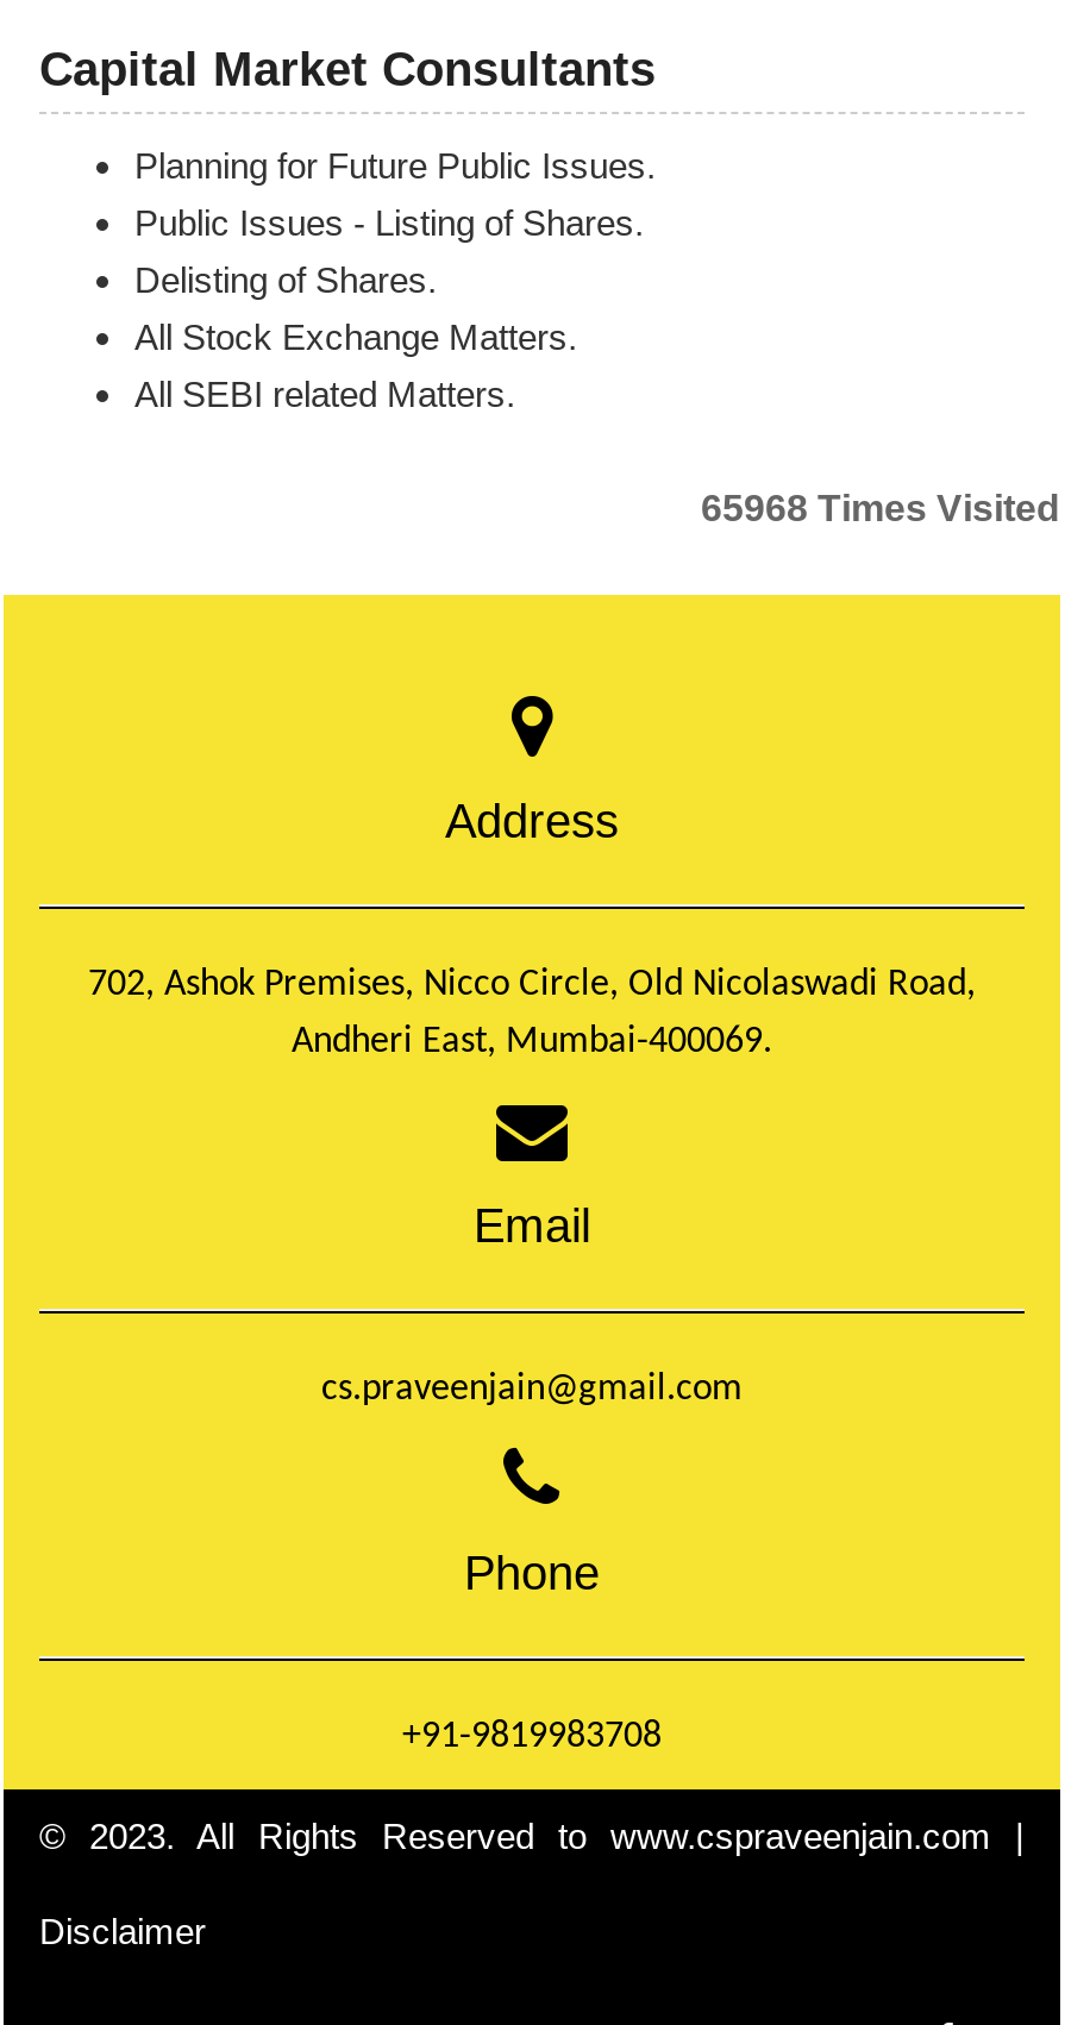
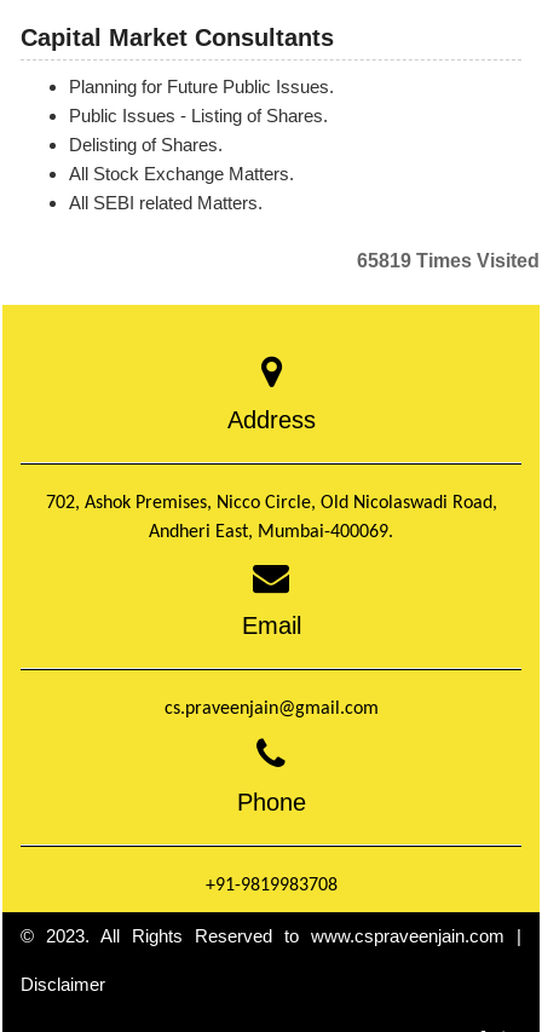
[701,488,1060,528] 65968 Times Visited -> [357,250,540,271] 65819 Times Visited

